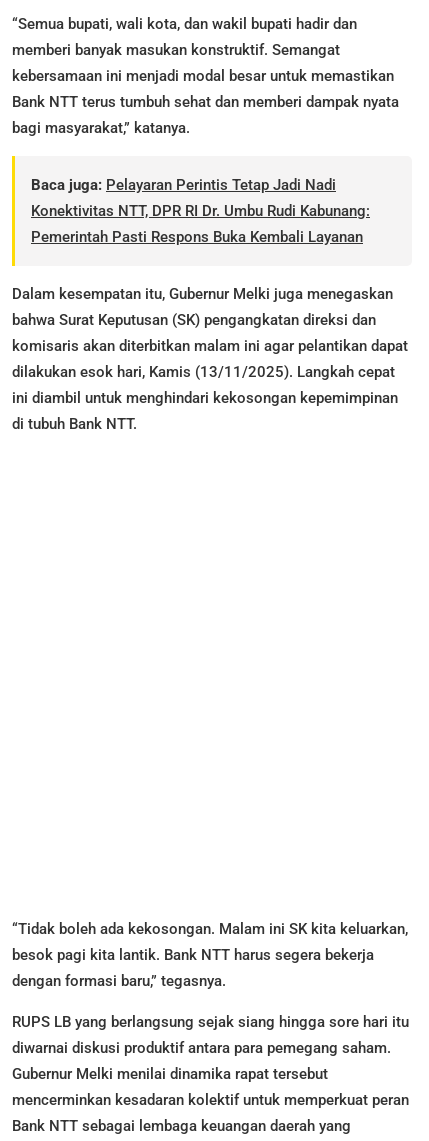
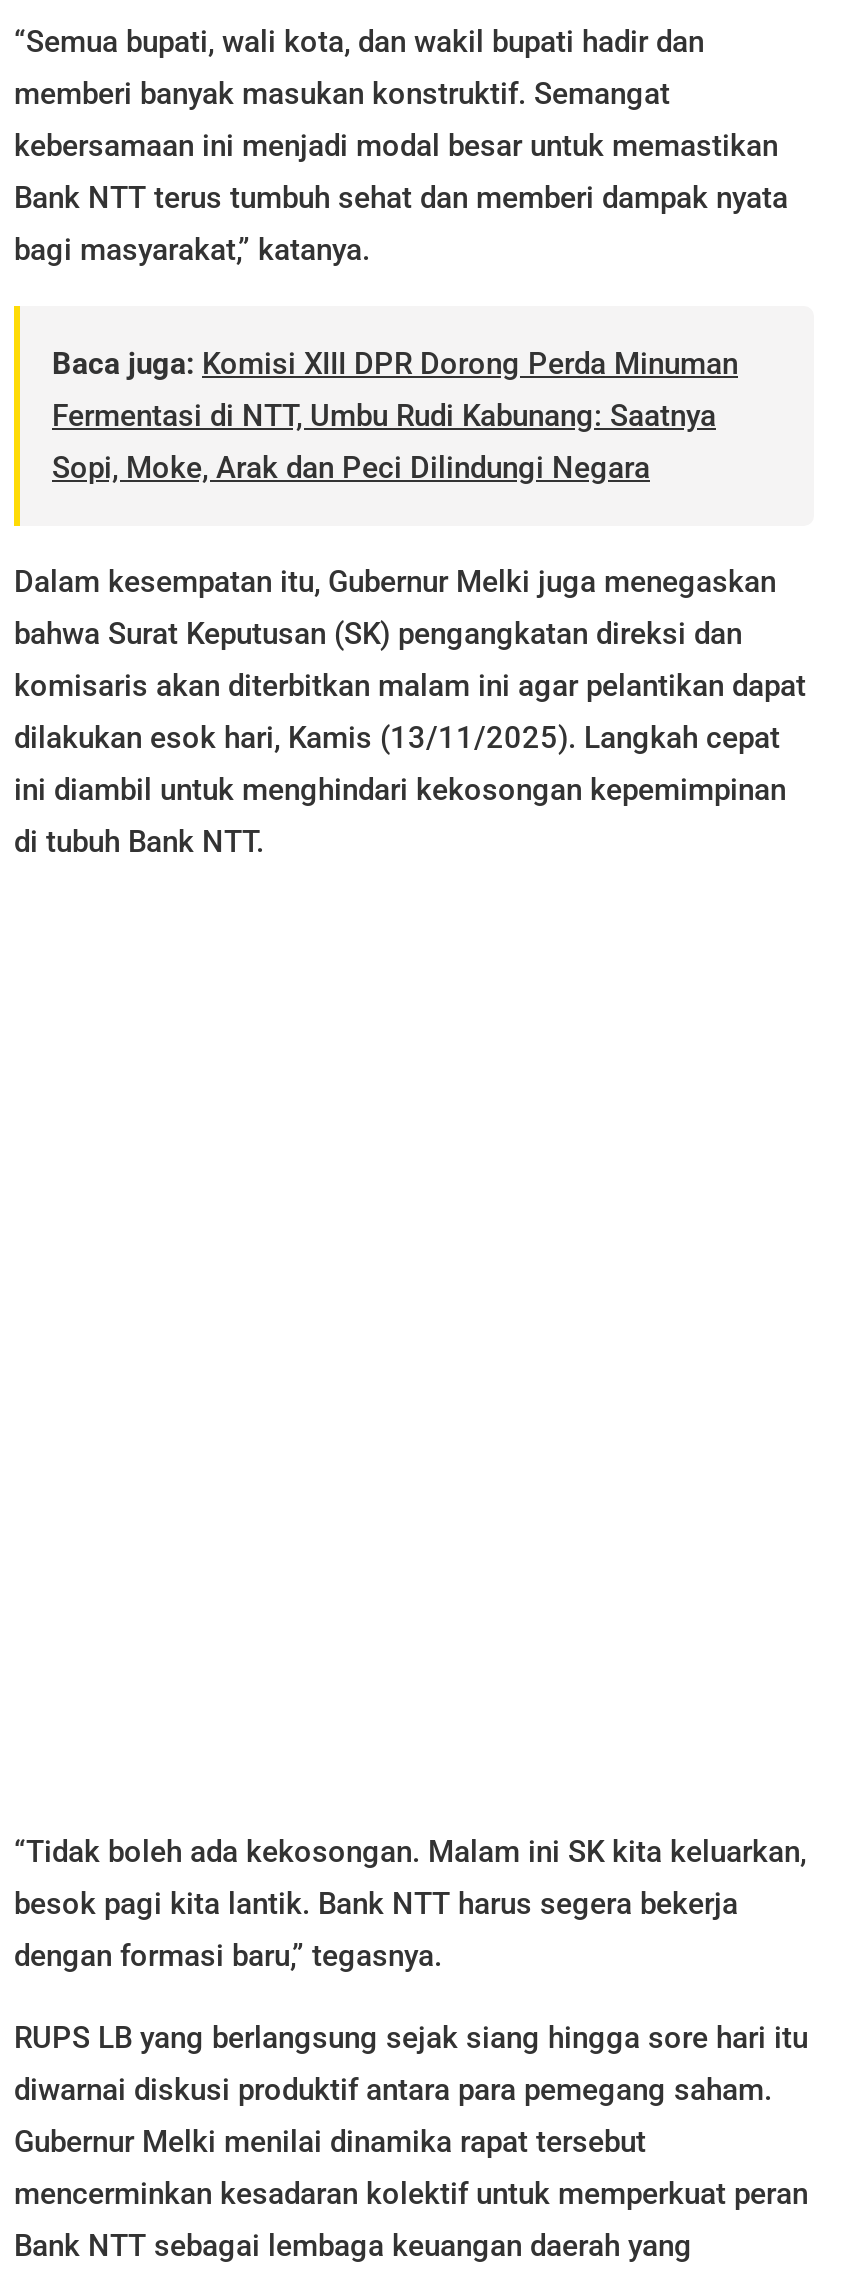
[31,176,370,246] Baca juga: Pelayaran Perintis Tetap Jadi Nadi | Konektivitas NTT, DPR RI Dr. Umbu Rudi Kabunang: | Pemerintah Pasti Respons Buka Kembali Layanan -> [52,346,738,486] Baca juga: Komisi XIII DPR Dorong Perda Minuman | Fermentasi di NTT, Umbu Rudi Kabunang: Saatnya | Sopi, Moke, Arak dan Peci Dilindungi Negara

